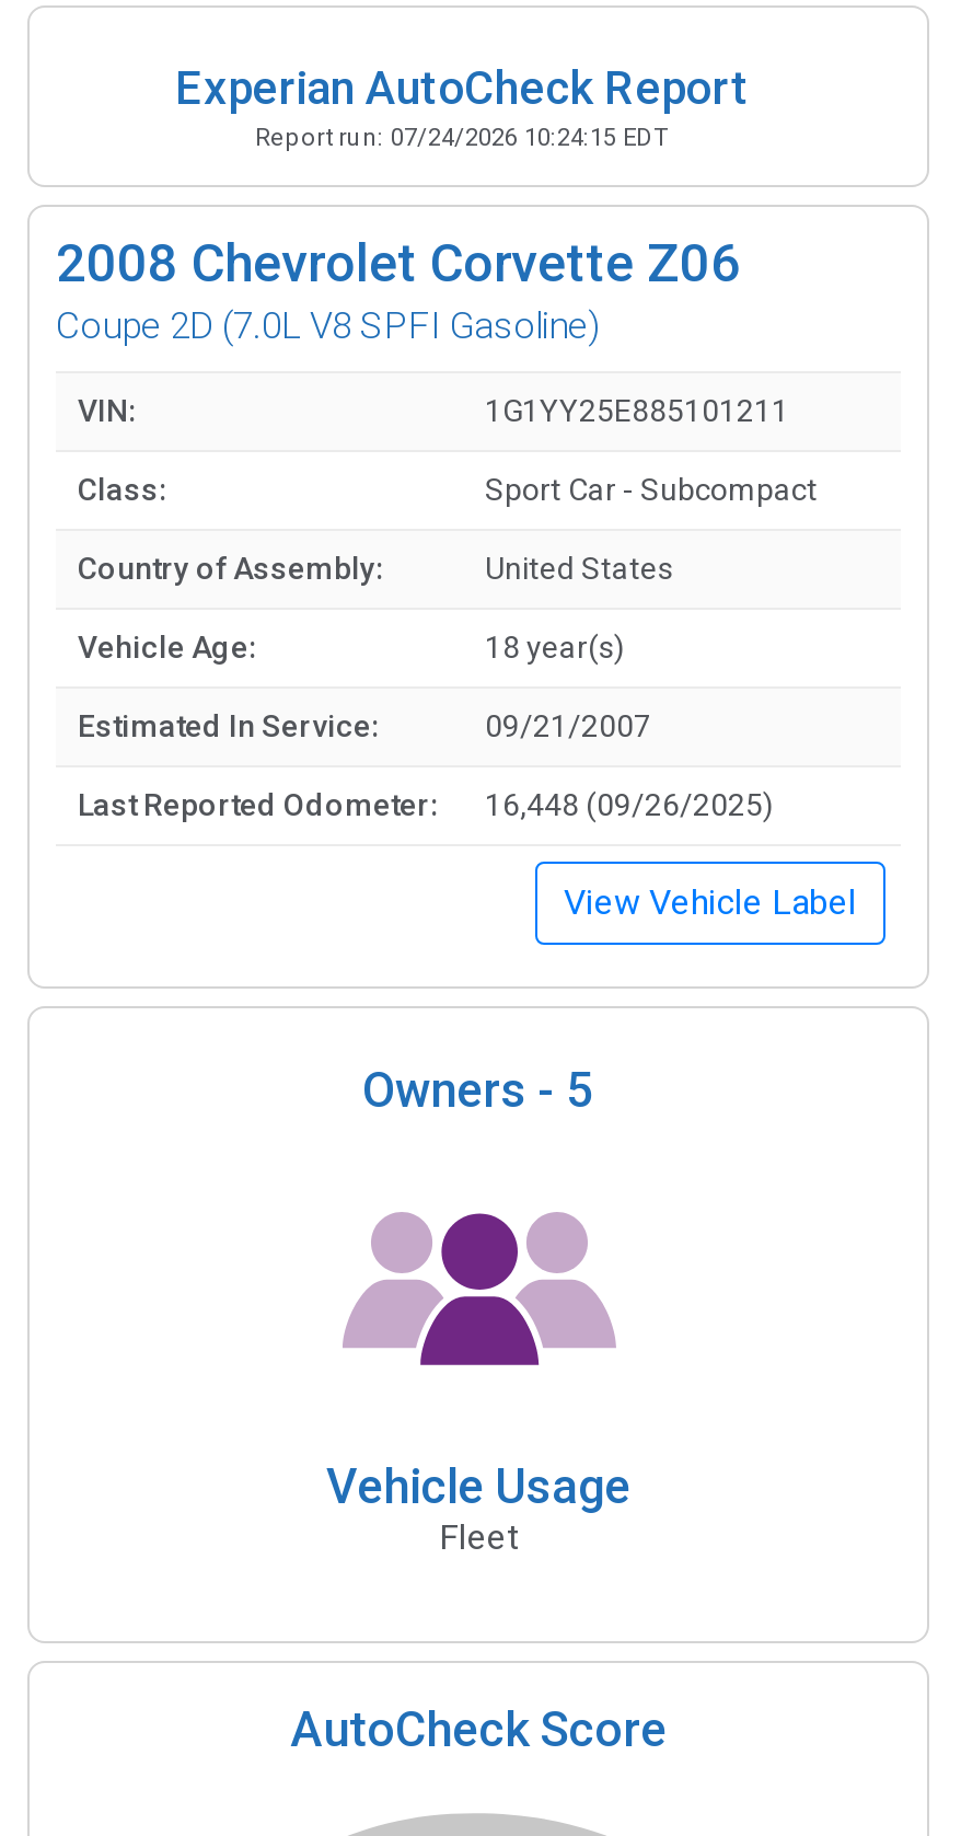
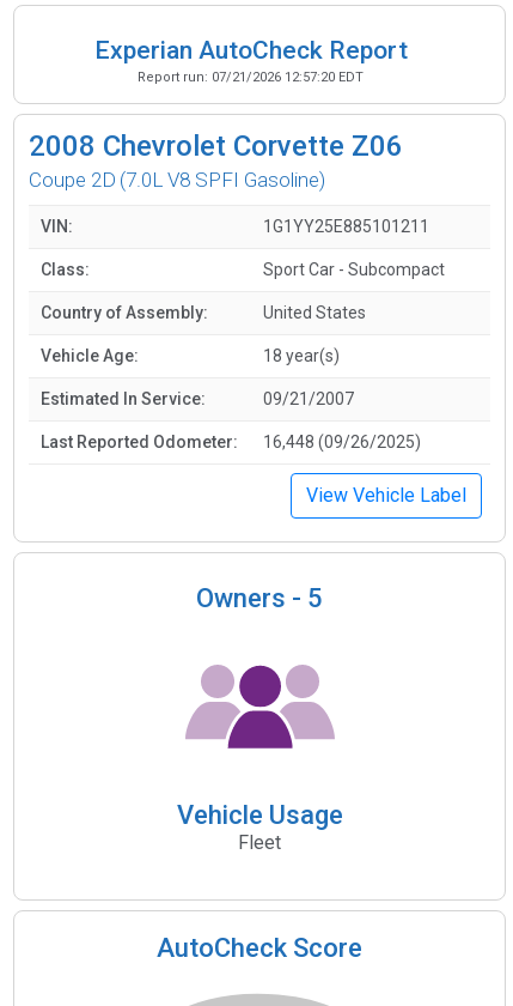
[255,123,669,151] Report run: 07/24/2026 10:24:15 EDT -> [138,69,364,85] Report run: 07/21/2026 12:57:20 EDT

